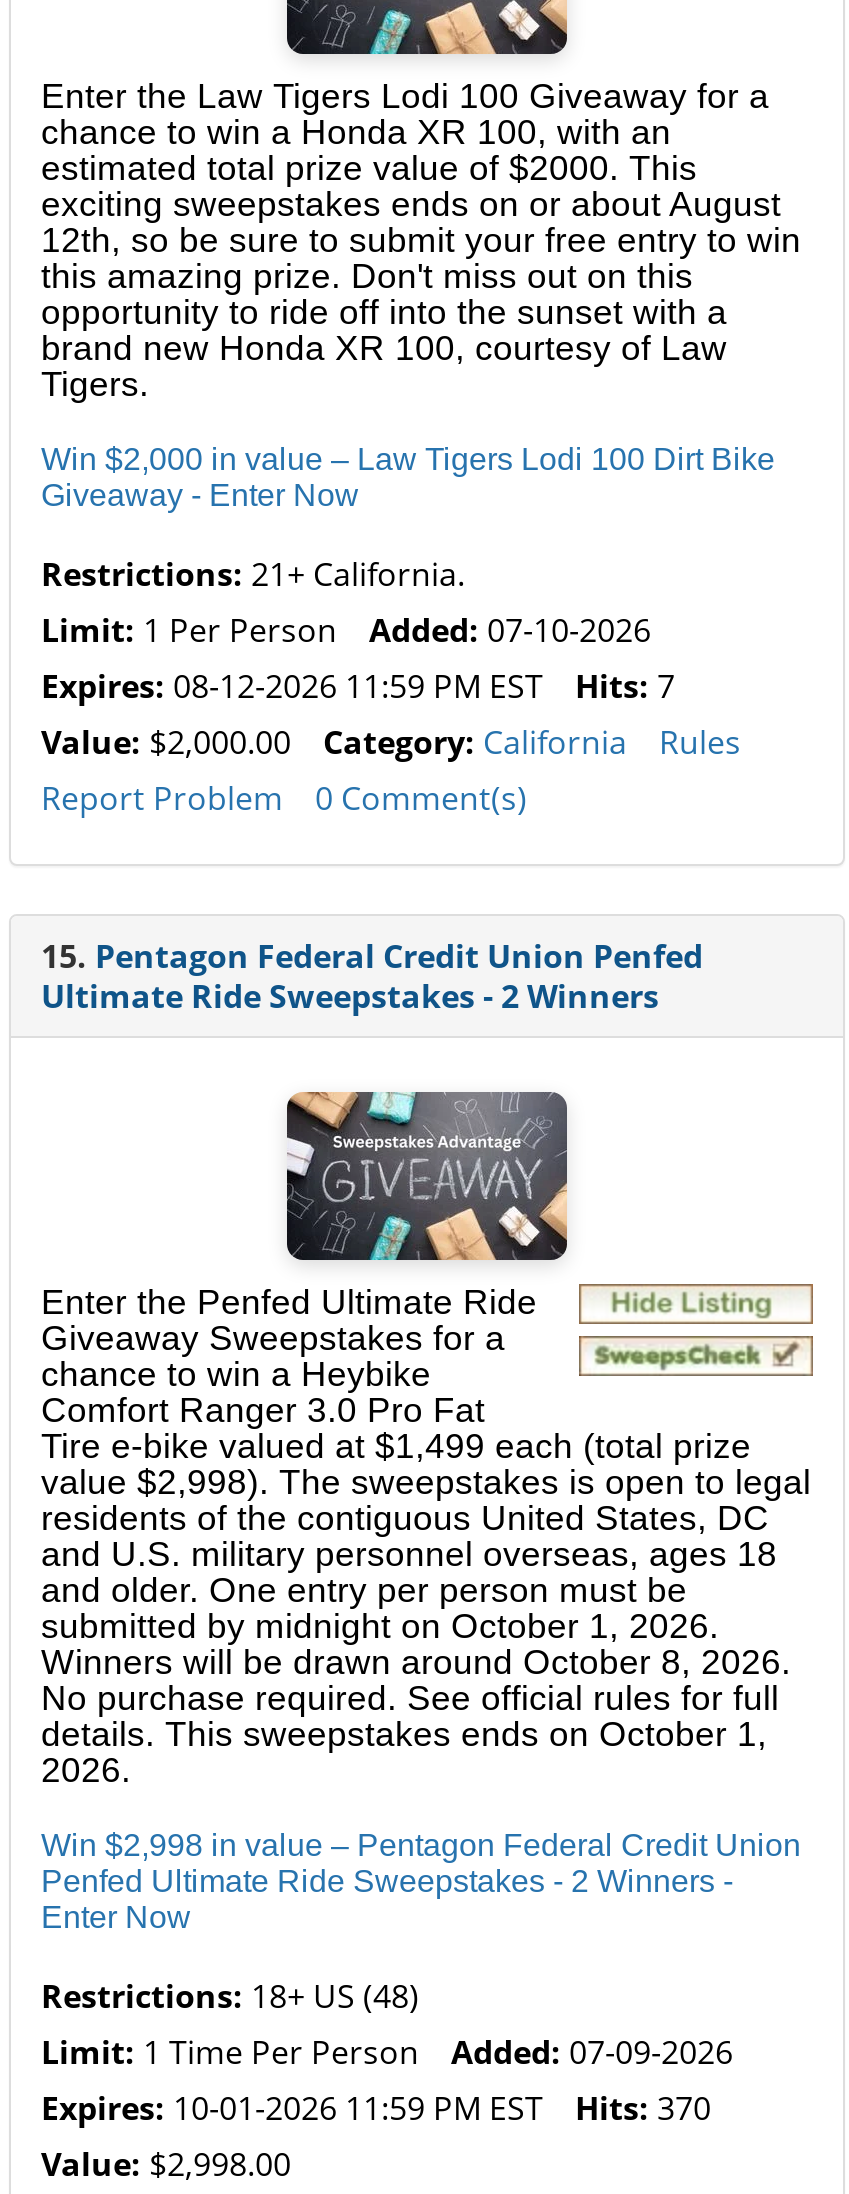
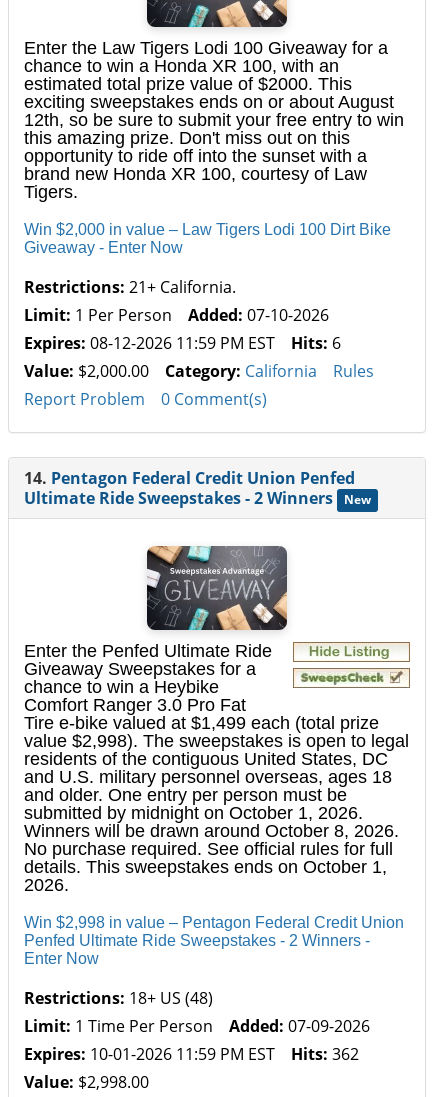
[41,664,675,708] Expires: 08-12-2026 11:59 PM EST Hits: 7 -> [24,332,341,354] Expires: 08-12-2026 11:59 PM EST Hits: 6
[41,934,703,978] 15. Pentagon Federal Credit Union Penfed -> [24,467,355,489] 14. Pentagon Federal Credit Union Penfed
none -> [344,491,371,508] New
[41,2086,711,2130] Expires: 10-01-2026 11:59 PM EST Hits: 370 -> [24,1043,359,1065] Expires: 10-01-2026 11:59 PM EST Hits: 362

